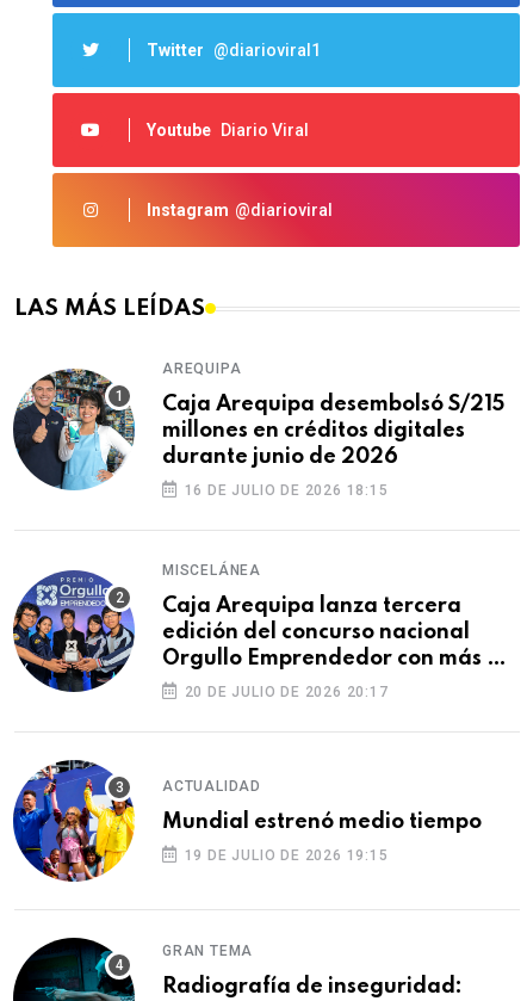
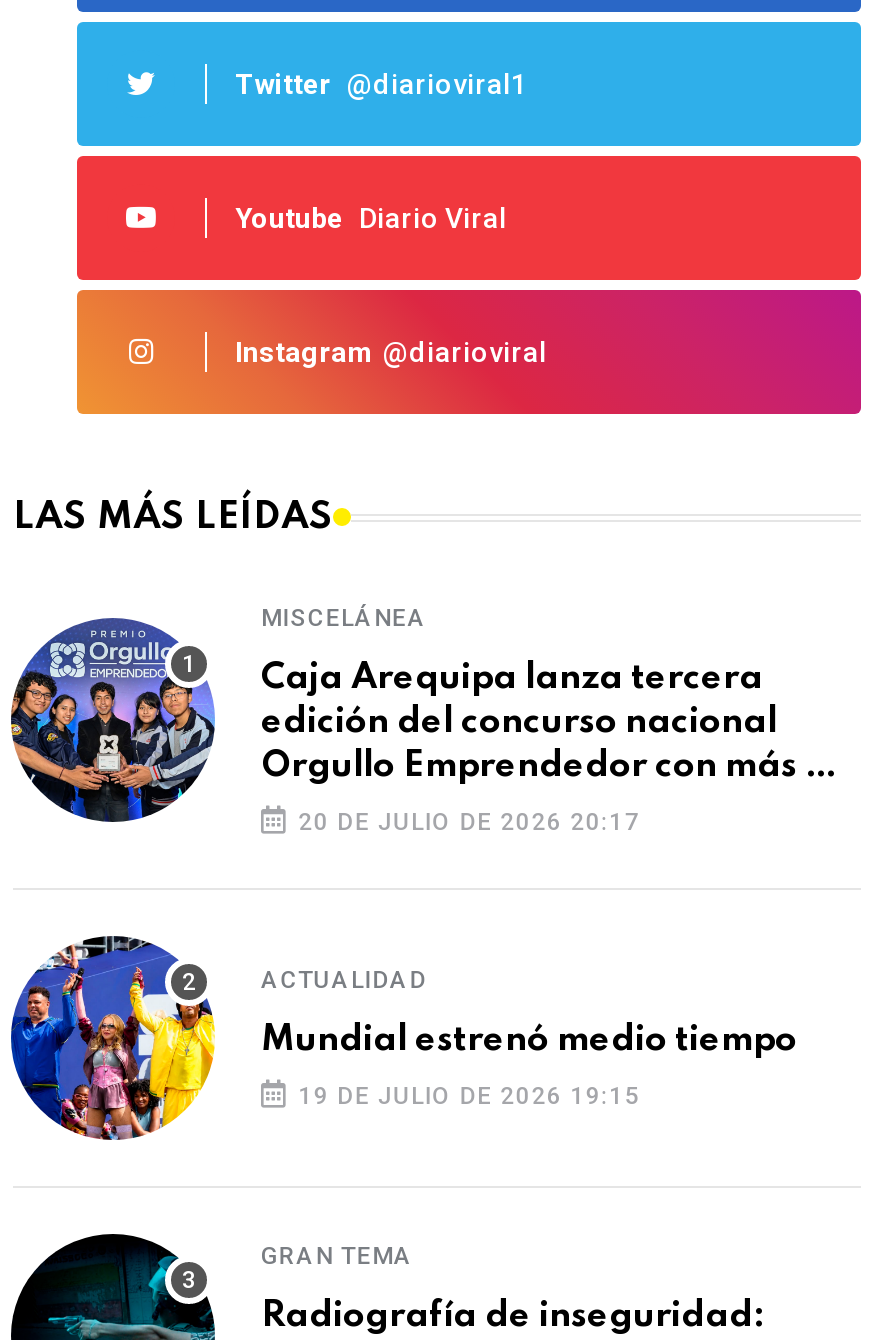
[12,361,504,499] [image] | AREQUIPA | Caja Arequipa desembolsó S/215 | millones en créditos digitales | durante junio de 2026 | 16 DE JULIO DE 2026 18:15 -> none

